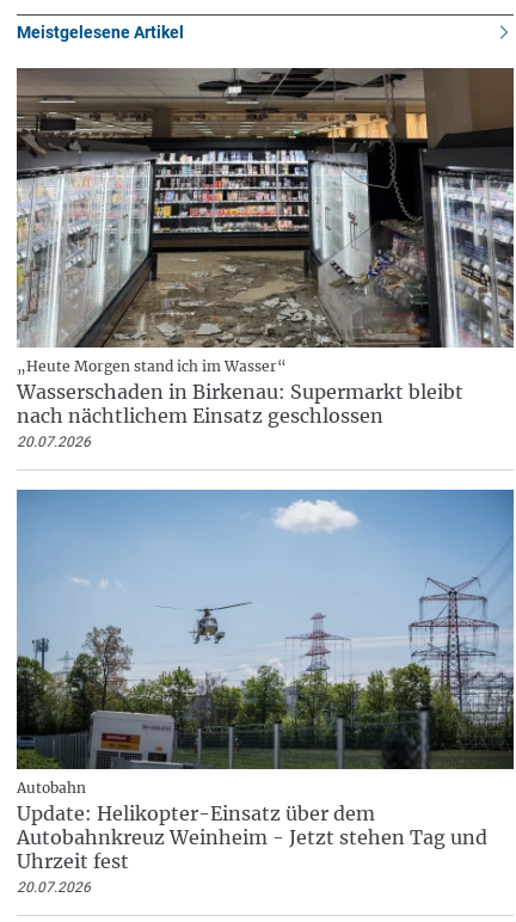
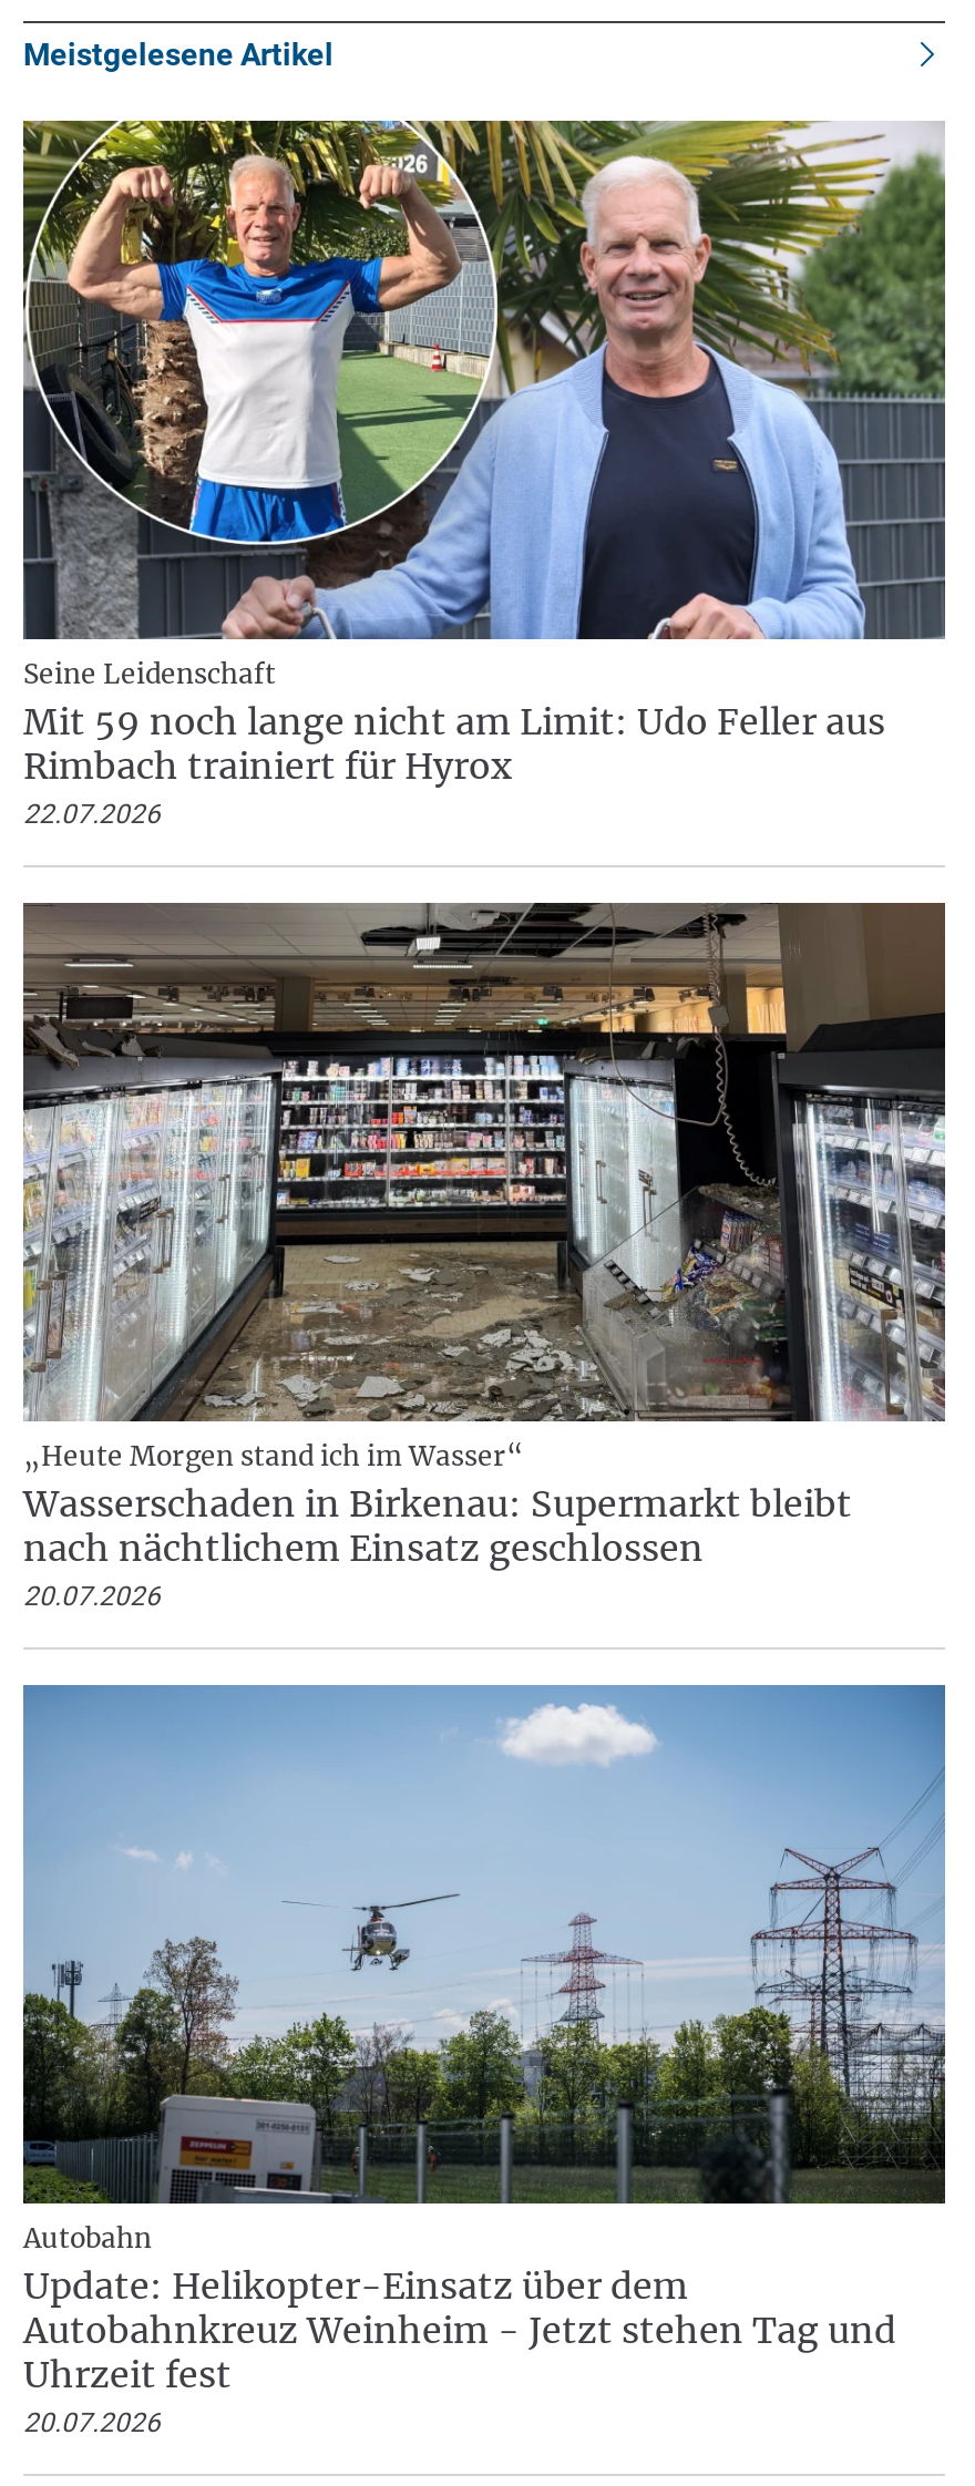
none -> [21,119,947,830] [image] | Seine Leidenschaft | Mit 59 noch lange nicht am Limit: Udo Feller aus | Rimbach trainiert für Hyrox | 22.07.2026

